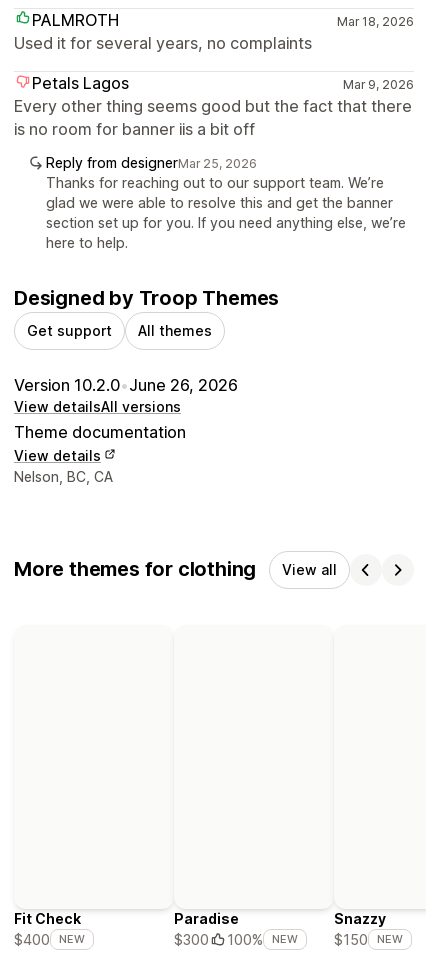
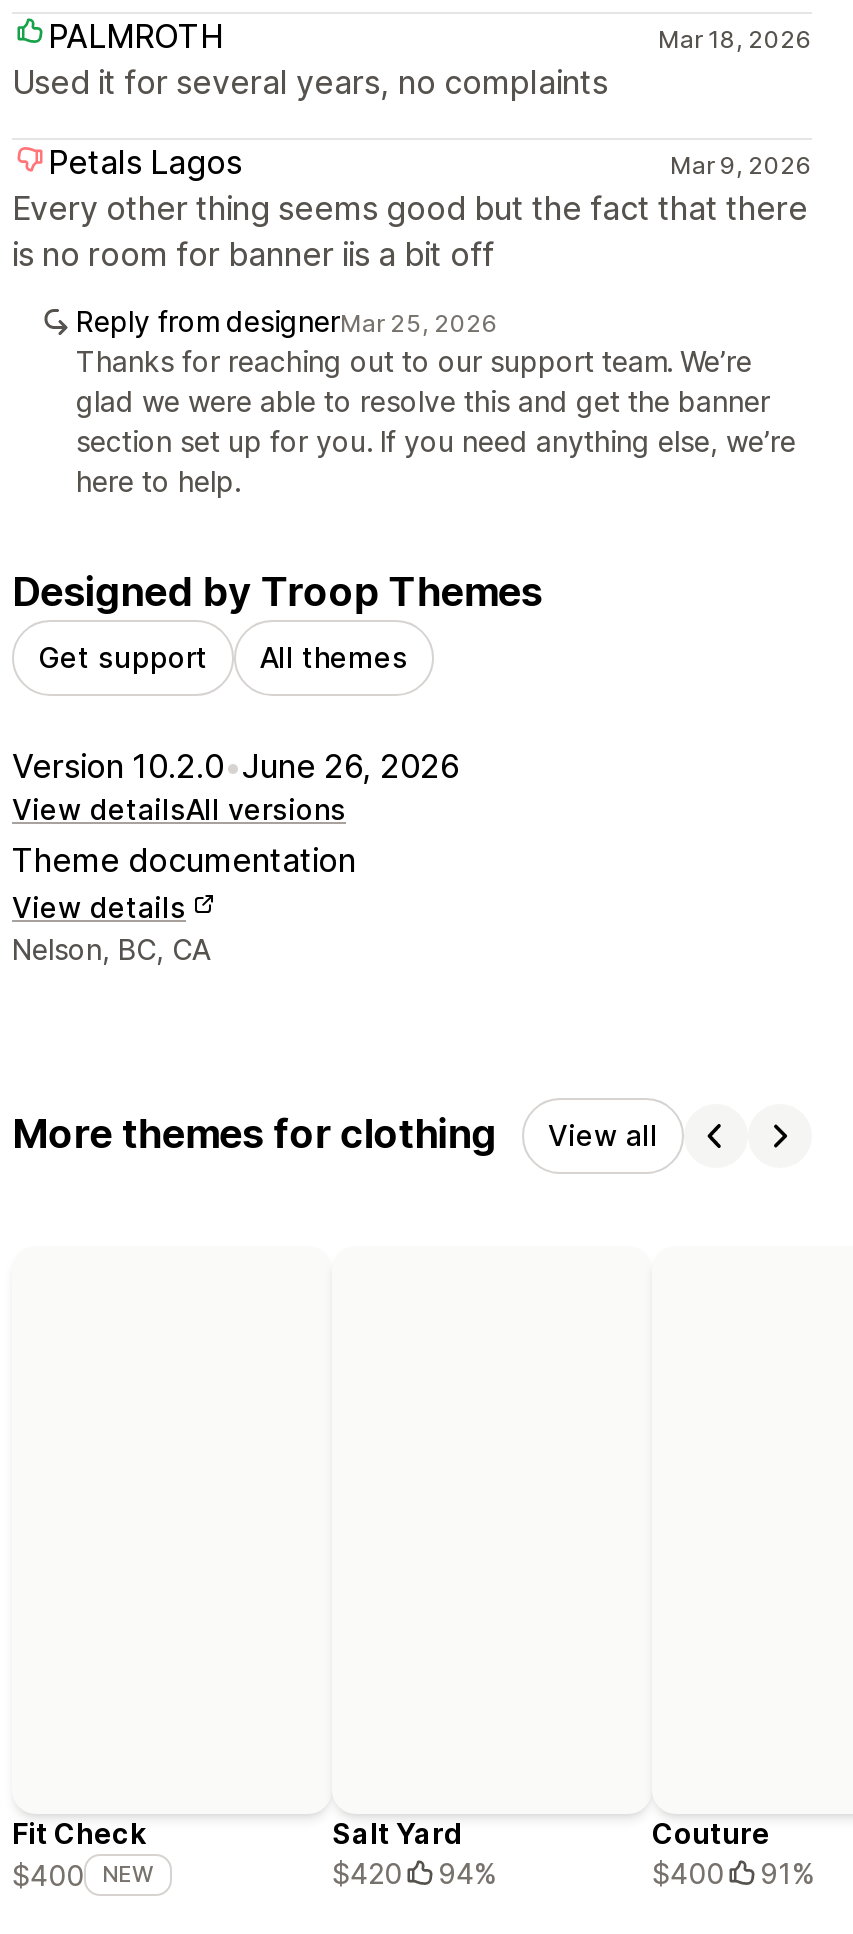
[174,910,298,948] Paradise | $300 | 100% | NEW -> [332,1817,496,1891] Salt Yard | $420 | 94%
[334,910,403,948] Snazzy | $150 | NEW -> [652,1817,814,1891] Couture | $400 | 91%

